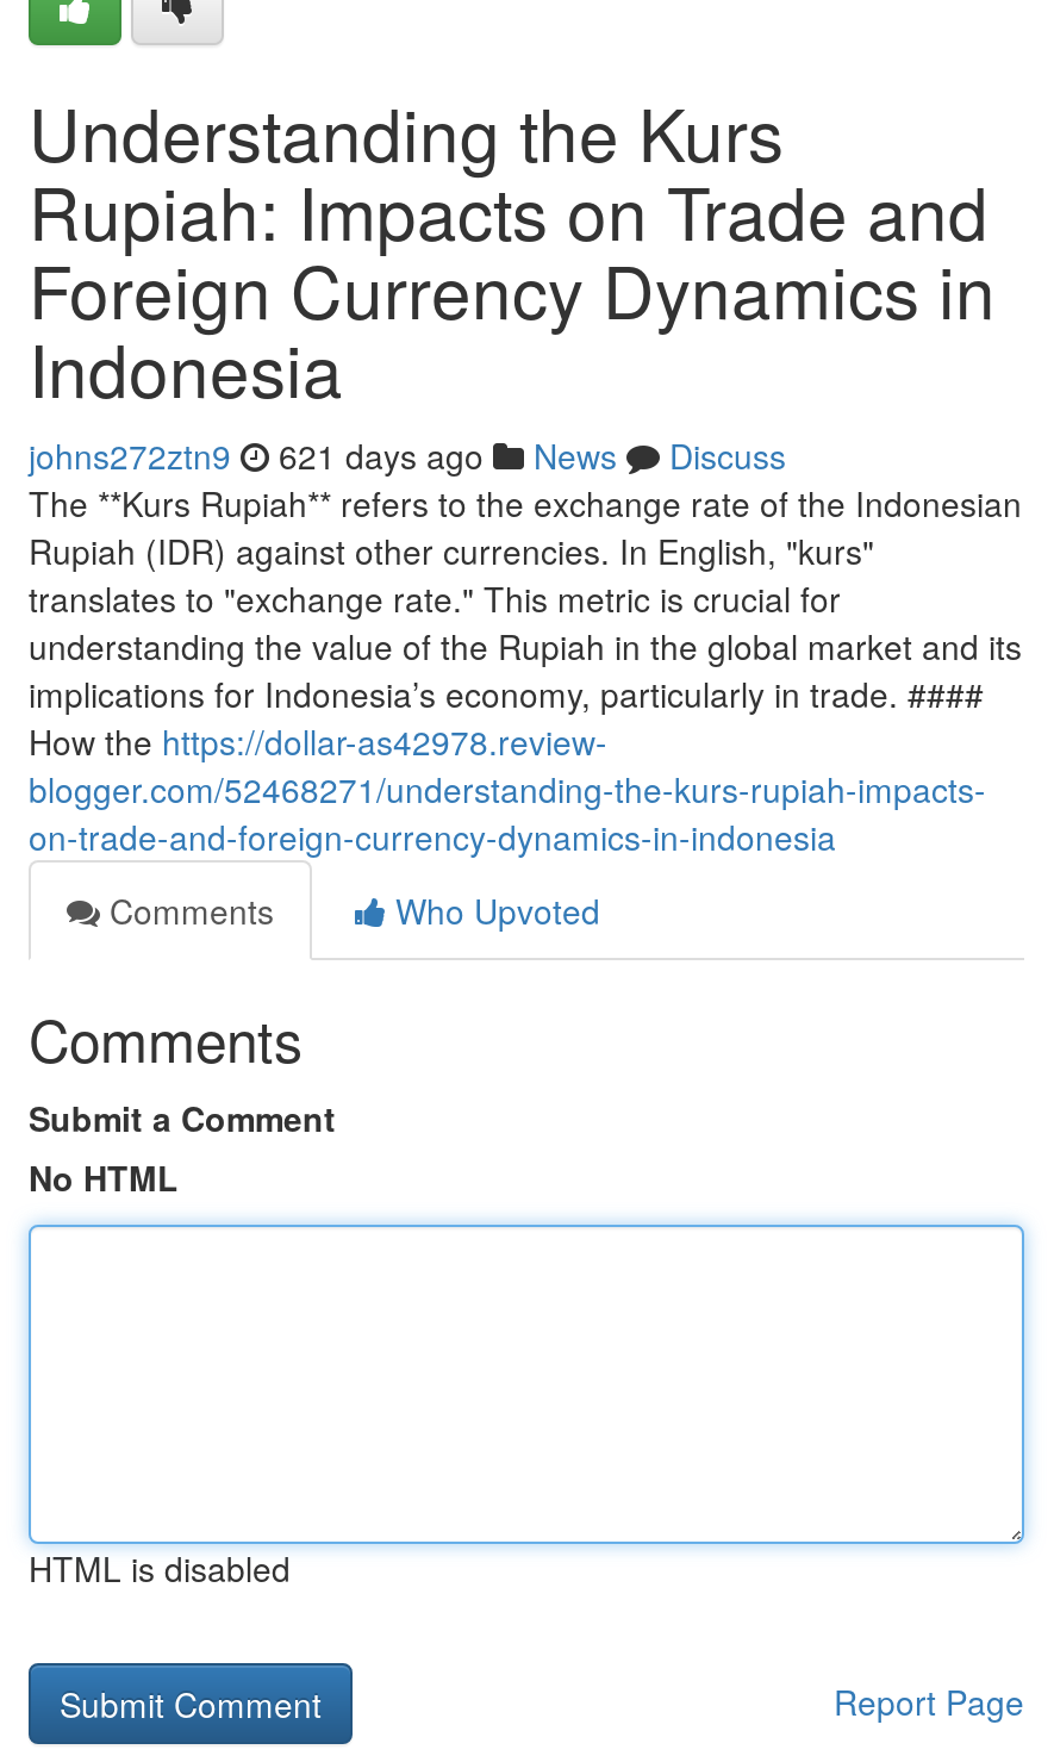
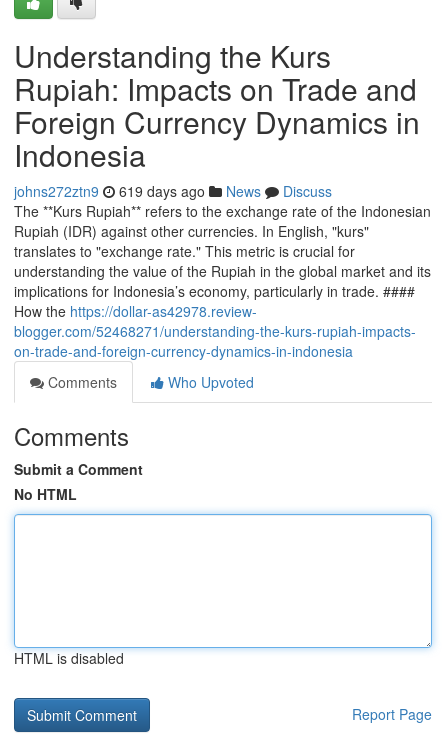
[29,431,786,479] johns272ztn9 621 days ago News Discuss -> [14,181,332,201] johns272ztn9 619 days ago News Discuss

